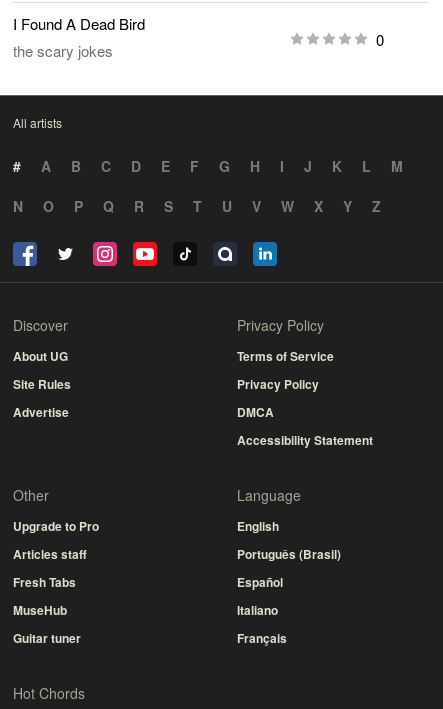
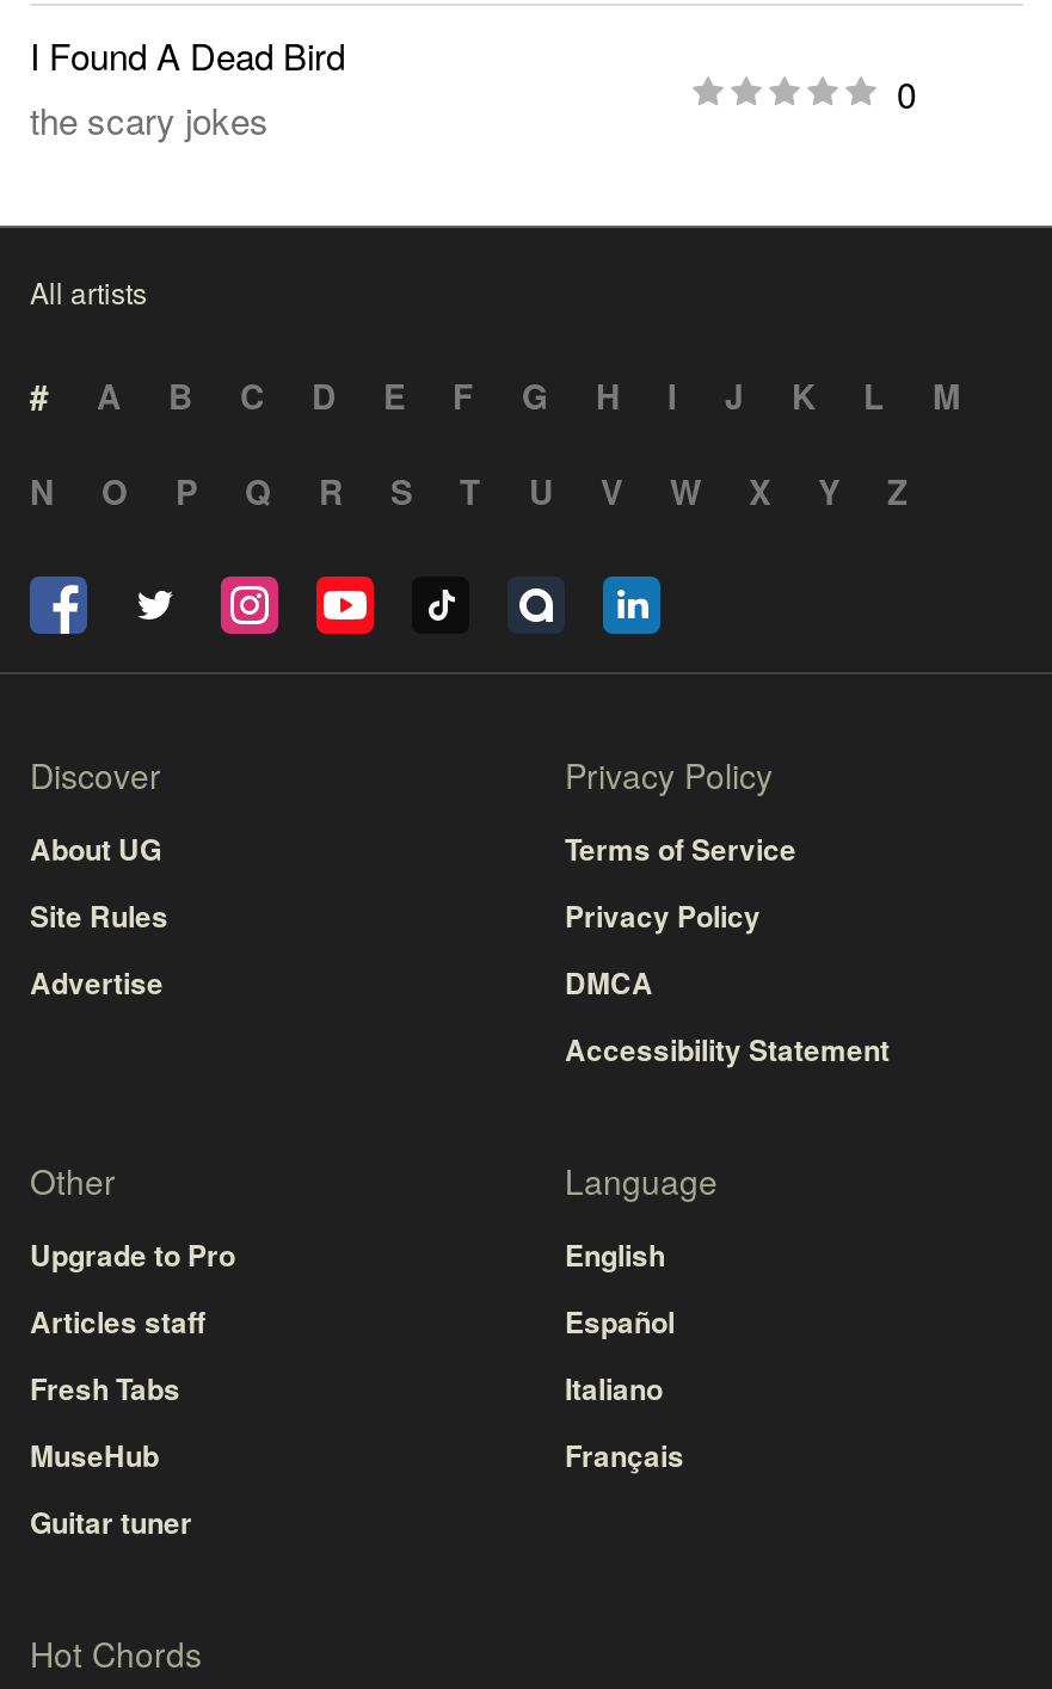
[237,545,341,563] Português (Brasil) -> none
moved [237,573,287,647] -> [565,1300,684,1477]: Español | Italiano | Français

